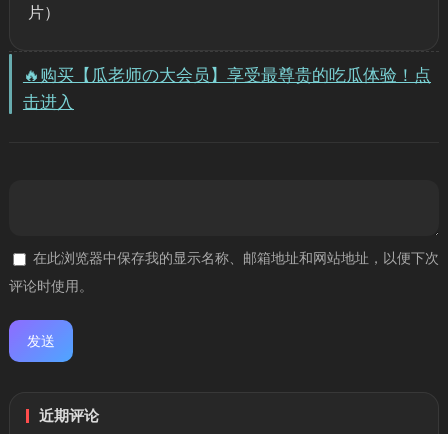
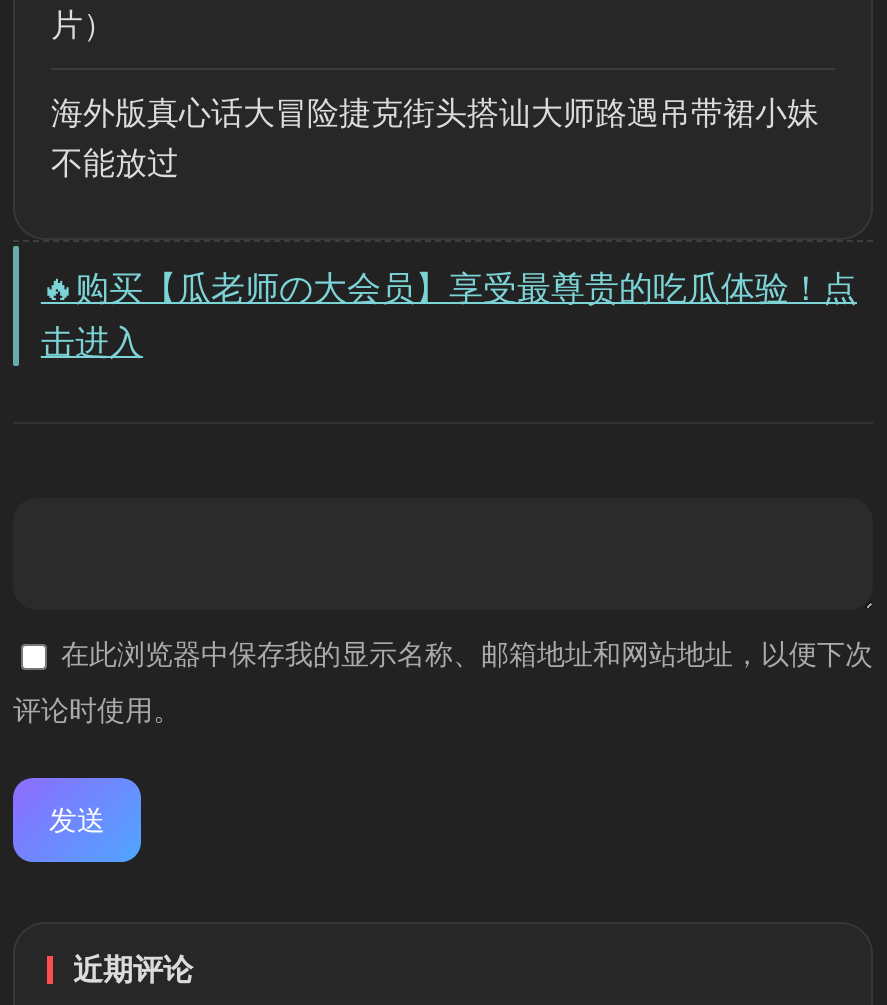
none -> [51,97,819,181] 海外版真心话大冒险捷克街头搭讪大师路遇吊带裙小妹 | 不能放过

